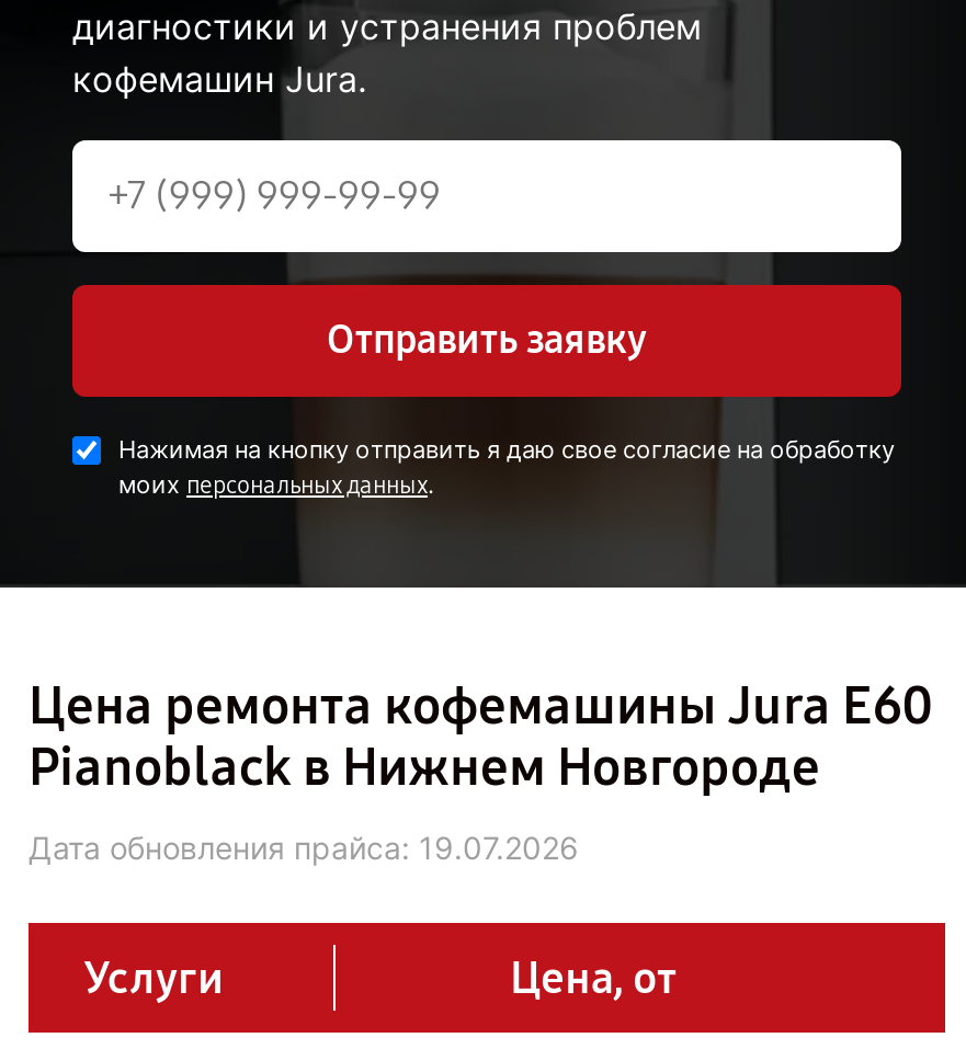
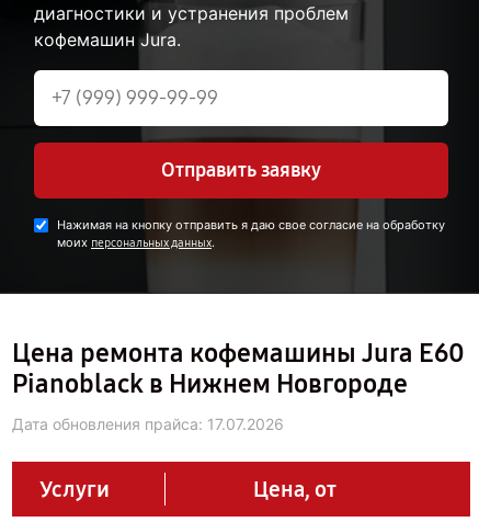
[29,829,579,866] Дата обновления прайса: 19.07.2026 -> [12,415,284,433] Дата обновления прайса: 17.07.2026

